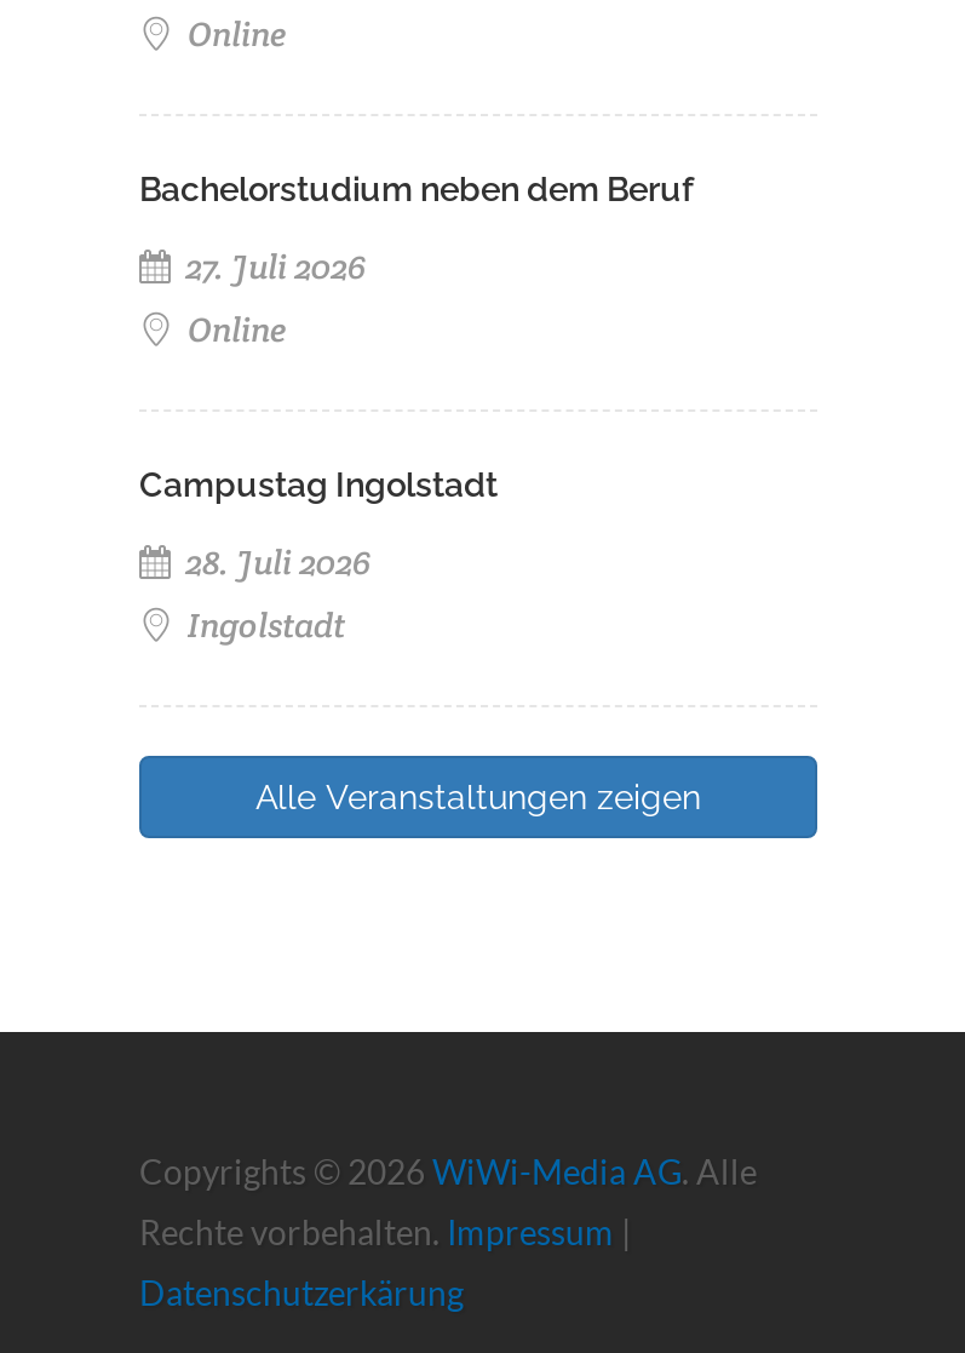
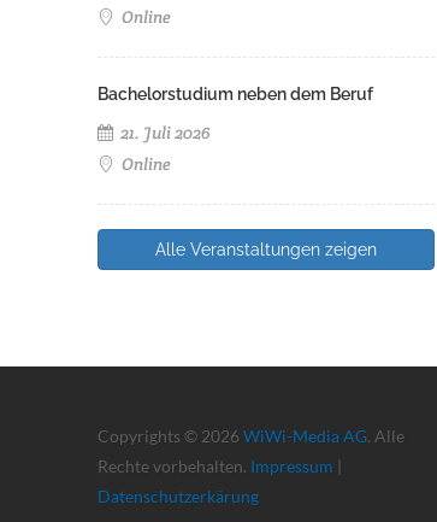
[178,245,367,288] 27. Juli 2026 -> [117,122,211,143] 21. Juli 2026
[139,465,498,647] Campustag Ingolstadt | 28. Juli 2026 | Ingolstadt -> none

